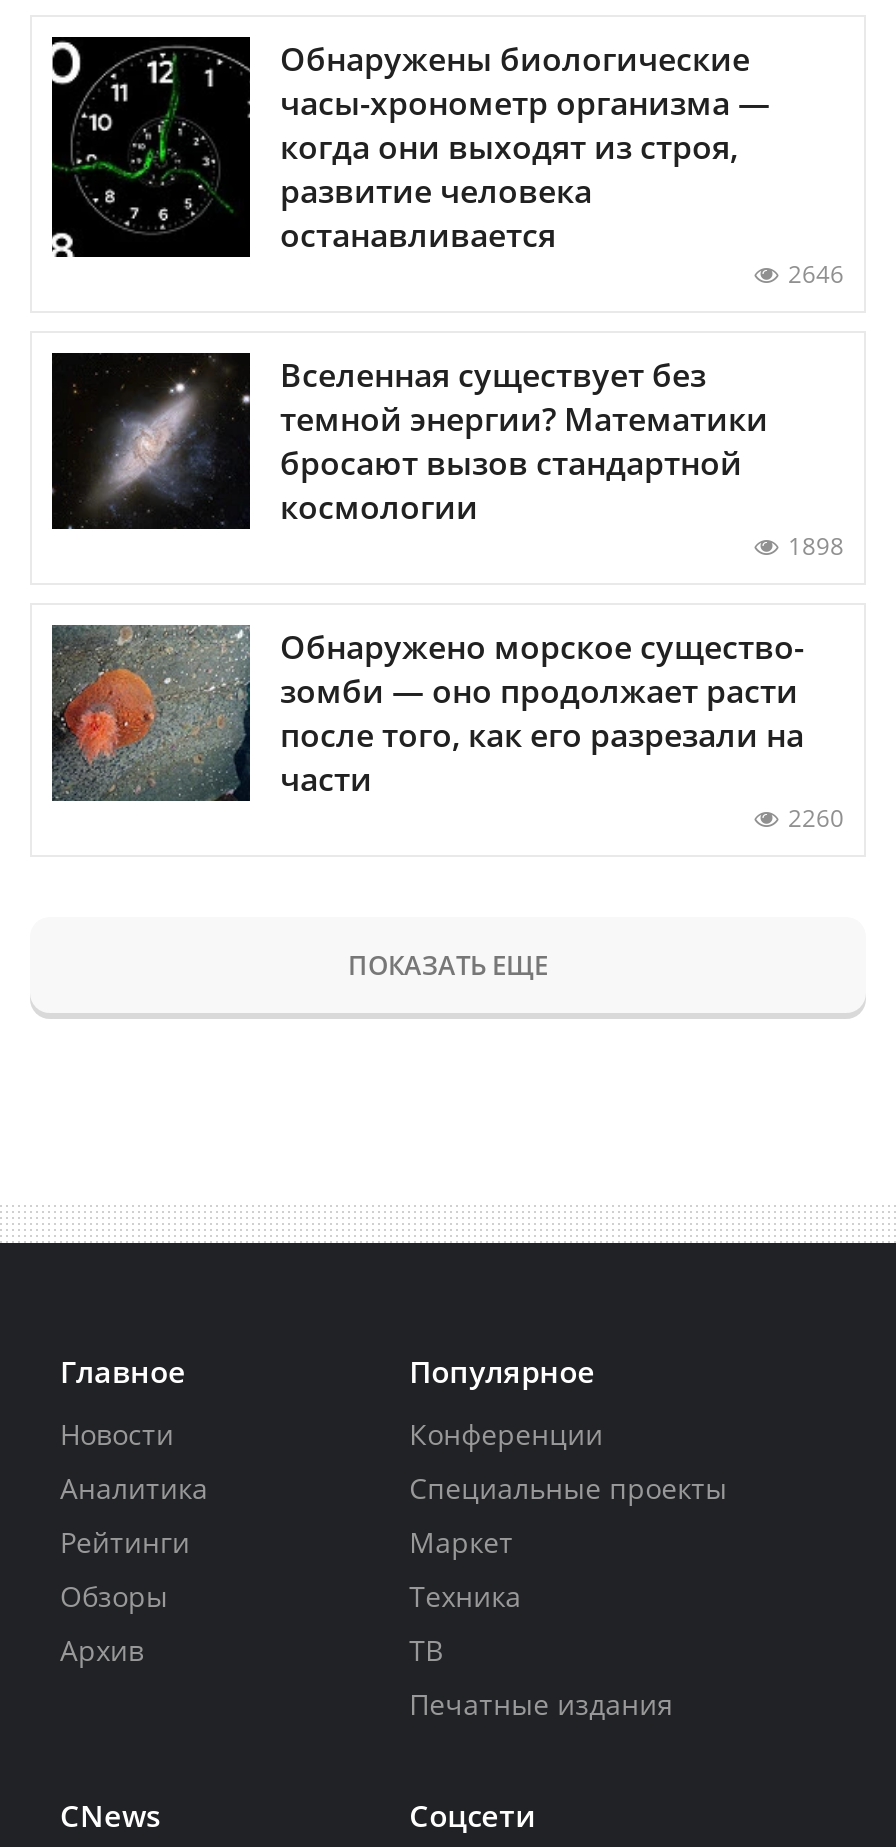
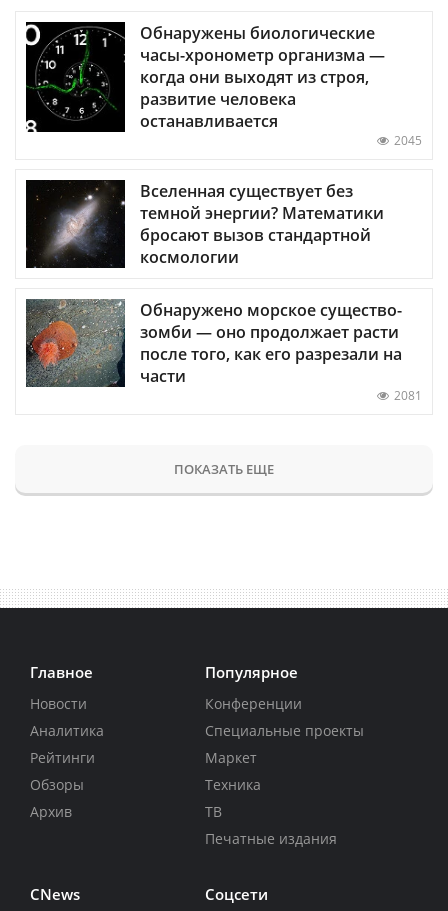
[788,256,844,290] 2646 -> [394,132,422,149] 2045
[788,529,844,563] 1898 -> none
[788,801,844,835] 2260 -> [394,387,422,404] 2081

